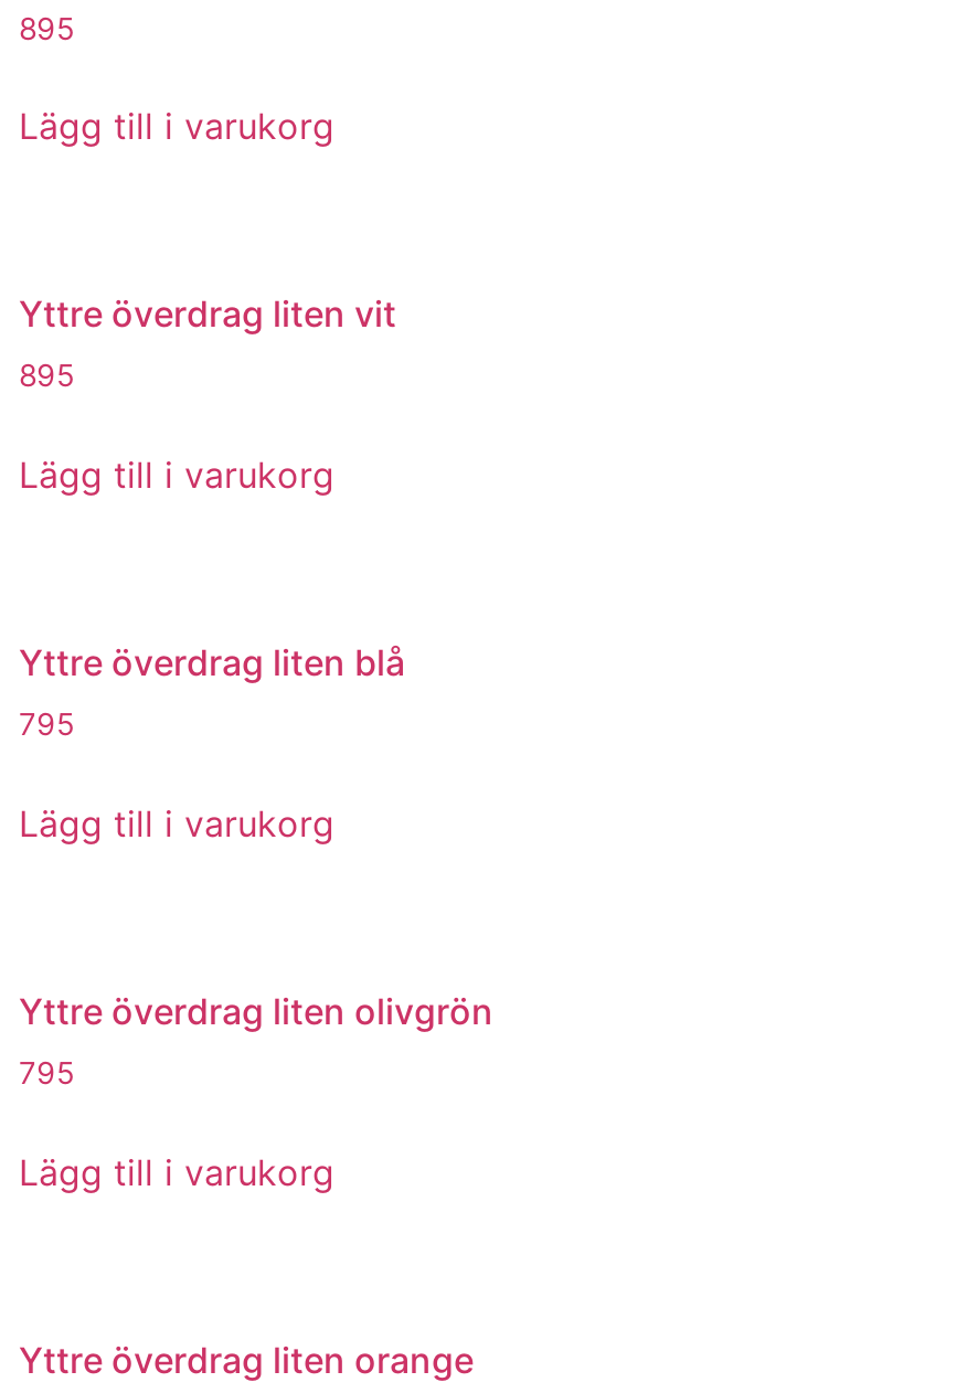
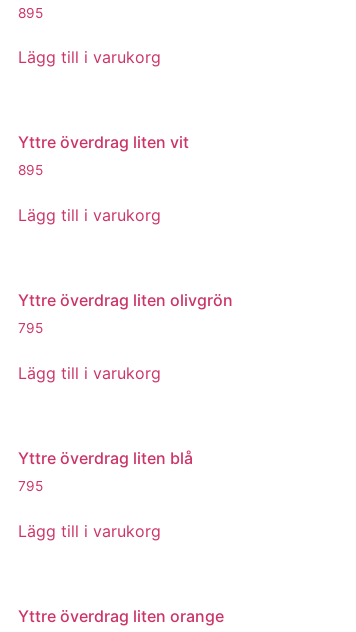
moved [19,641,405,685] -> [18,448,193,468]: Yttre överdrag liten blå
moved [19,989,493,1033] -> [18,290,233,310]: Yttre överdrag liten olivgrön

